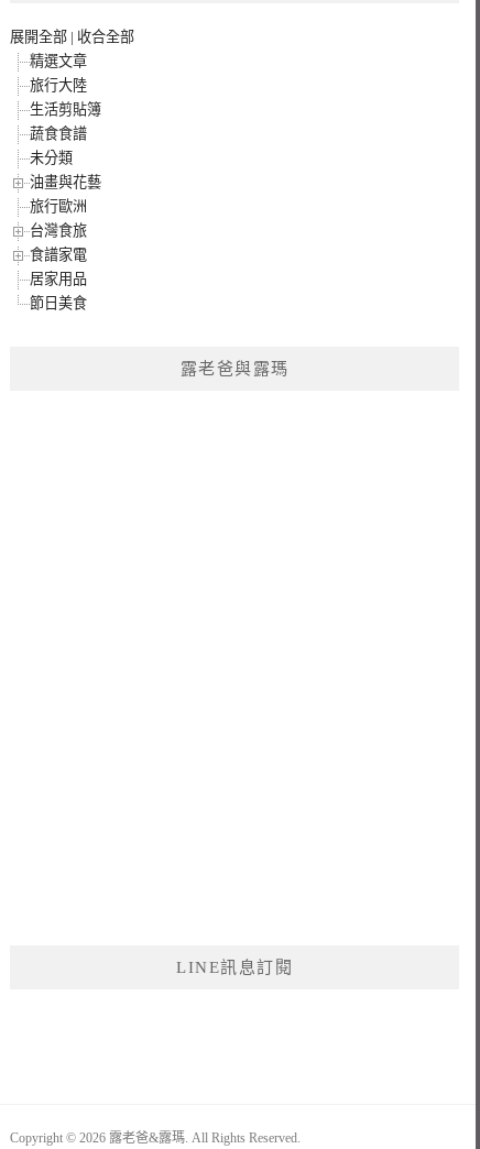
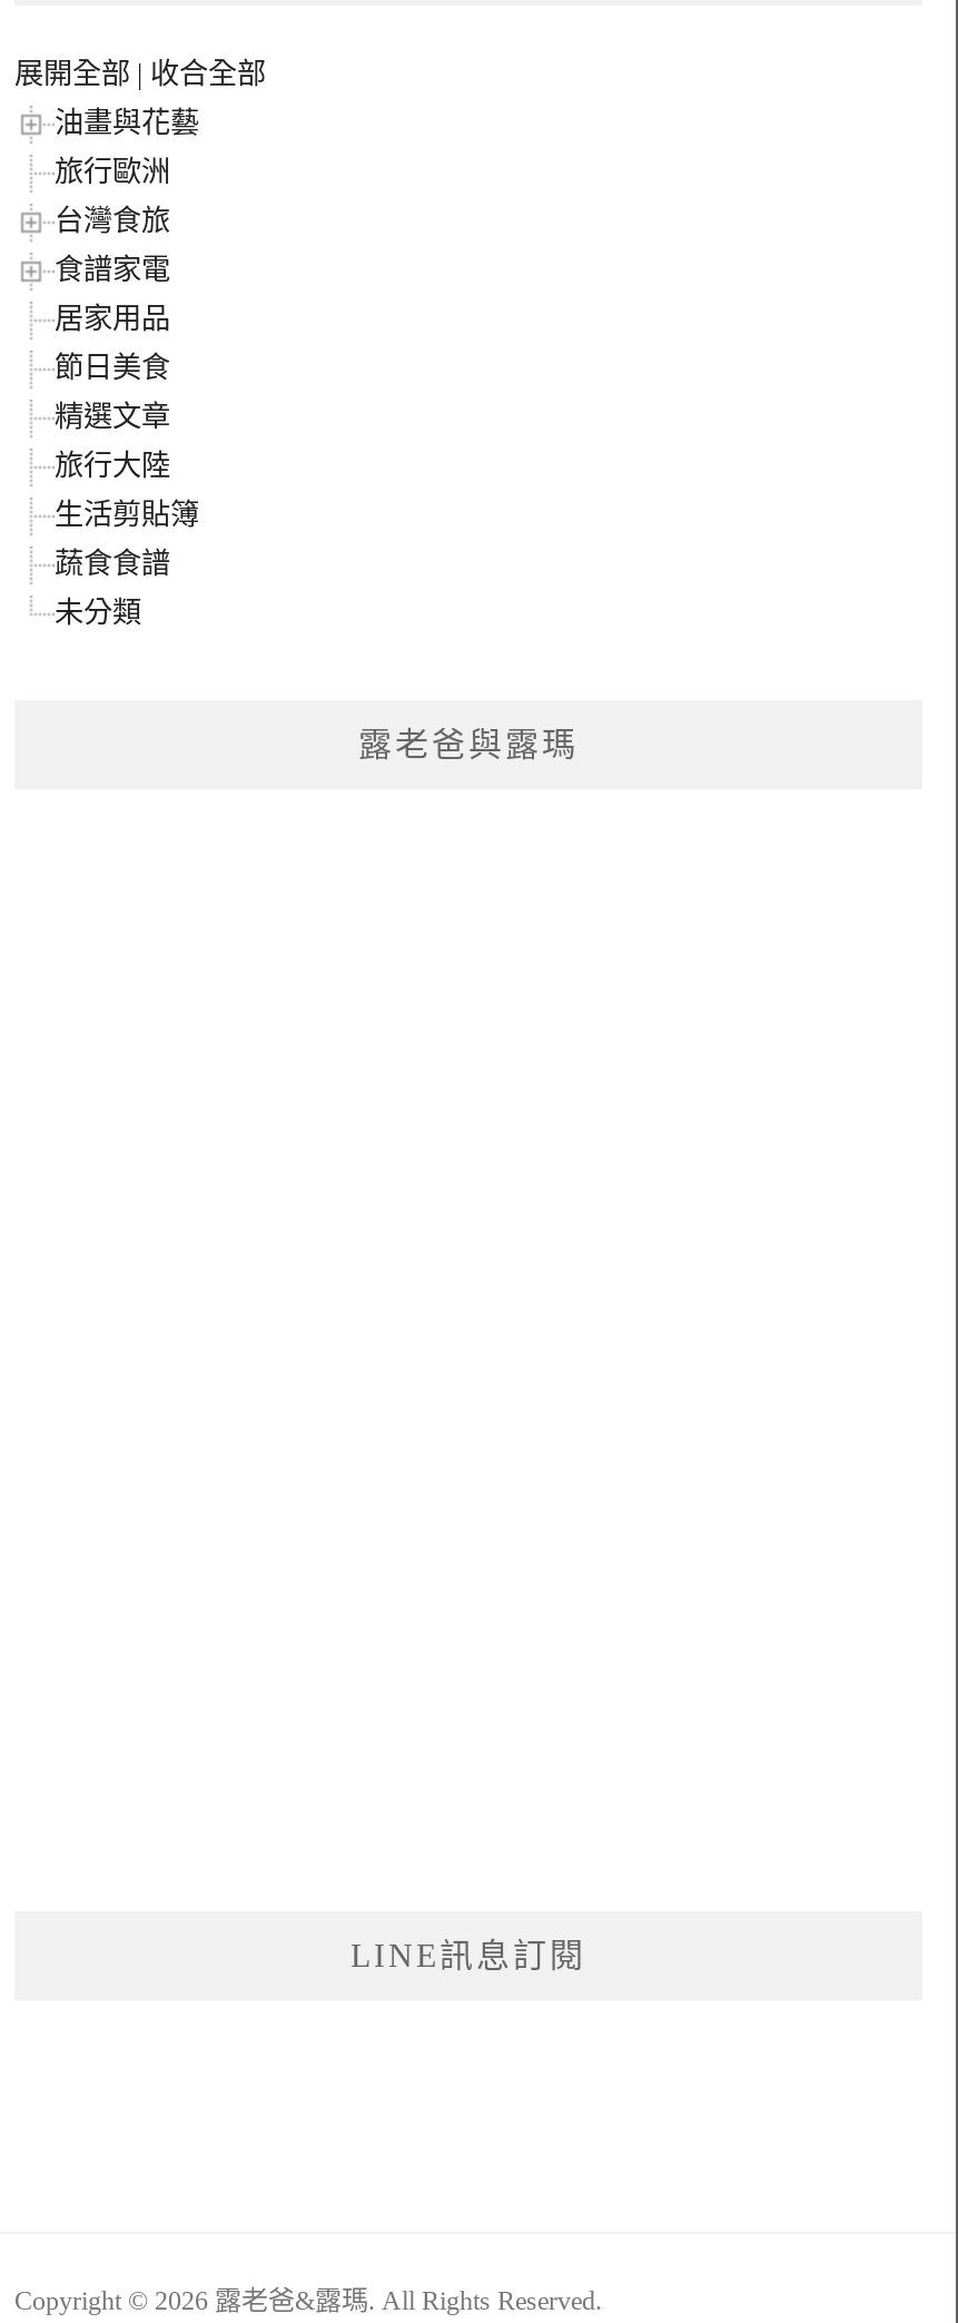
moved [30,53,101,166] -> [55,400,199,629]: 精選文章 | 旅行大陸 | 生活剪貼簿 | 蔬食食譜 | 未分類
moved [30,174,101,312] -> [55,106,199,384]: 油畫與花藝 | 旅行歐洲 | 台灣食旅 | 食譜家電 | 居家用品 | 節日美食

